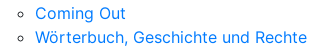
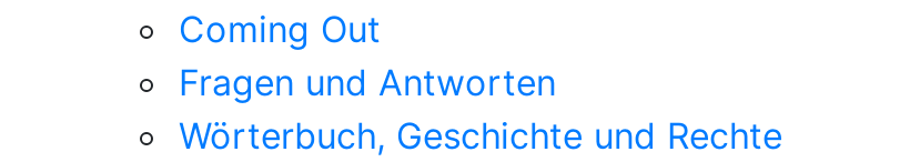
none -> [179,60,556,104] Fragen und Antworten

